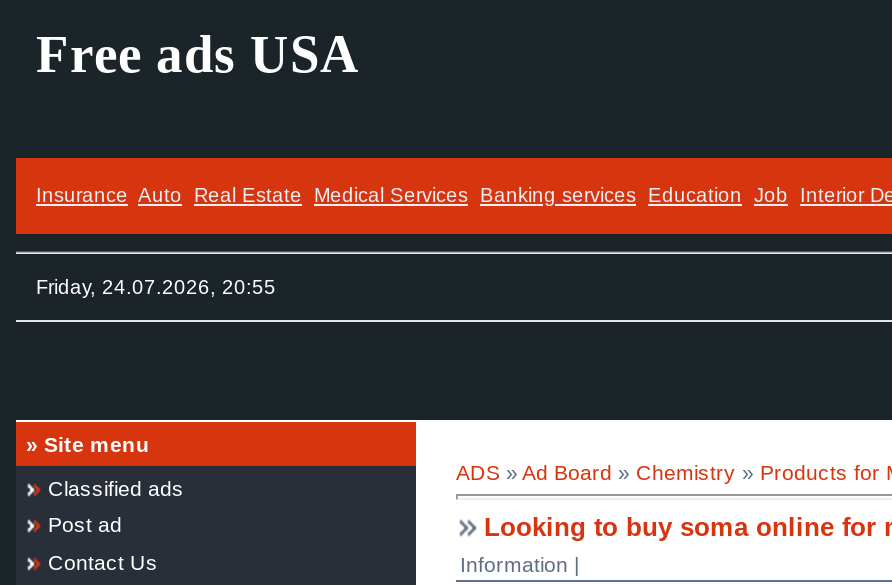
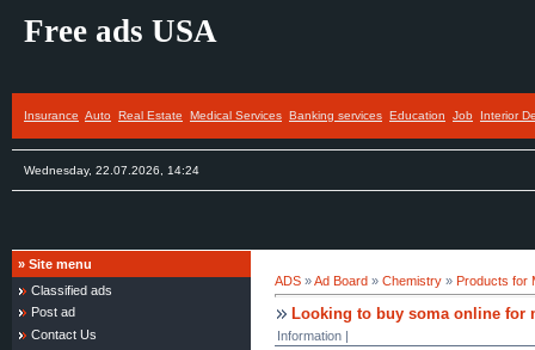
[36,276,276,298] Friday, 24.07.2026, 20:55 -> [24,164,199,177] Wednesday, 22.07.2026, 14:24

